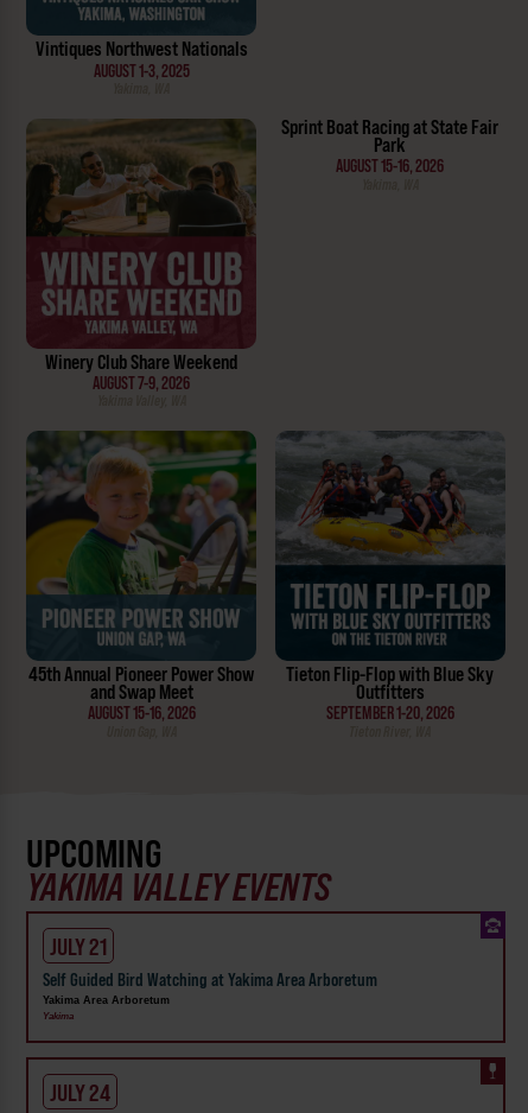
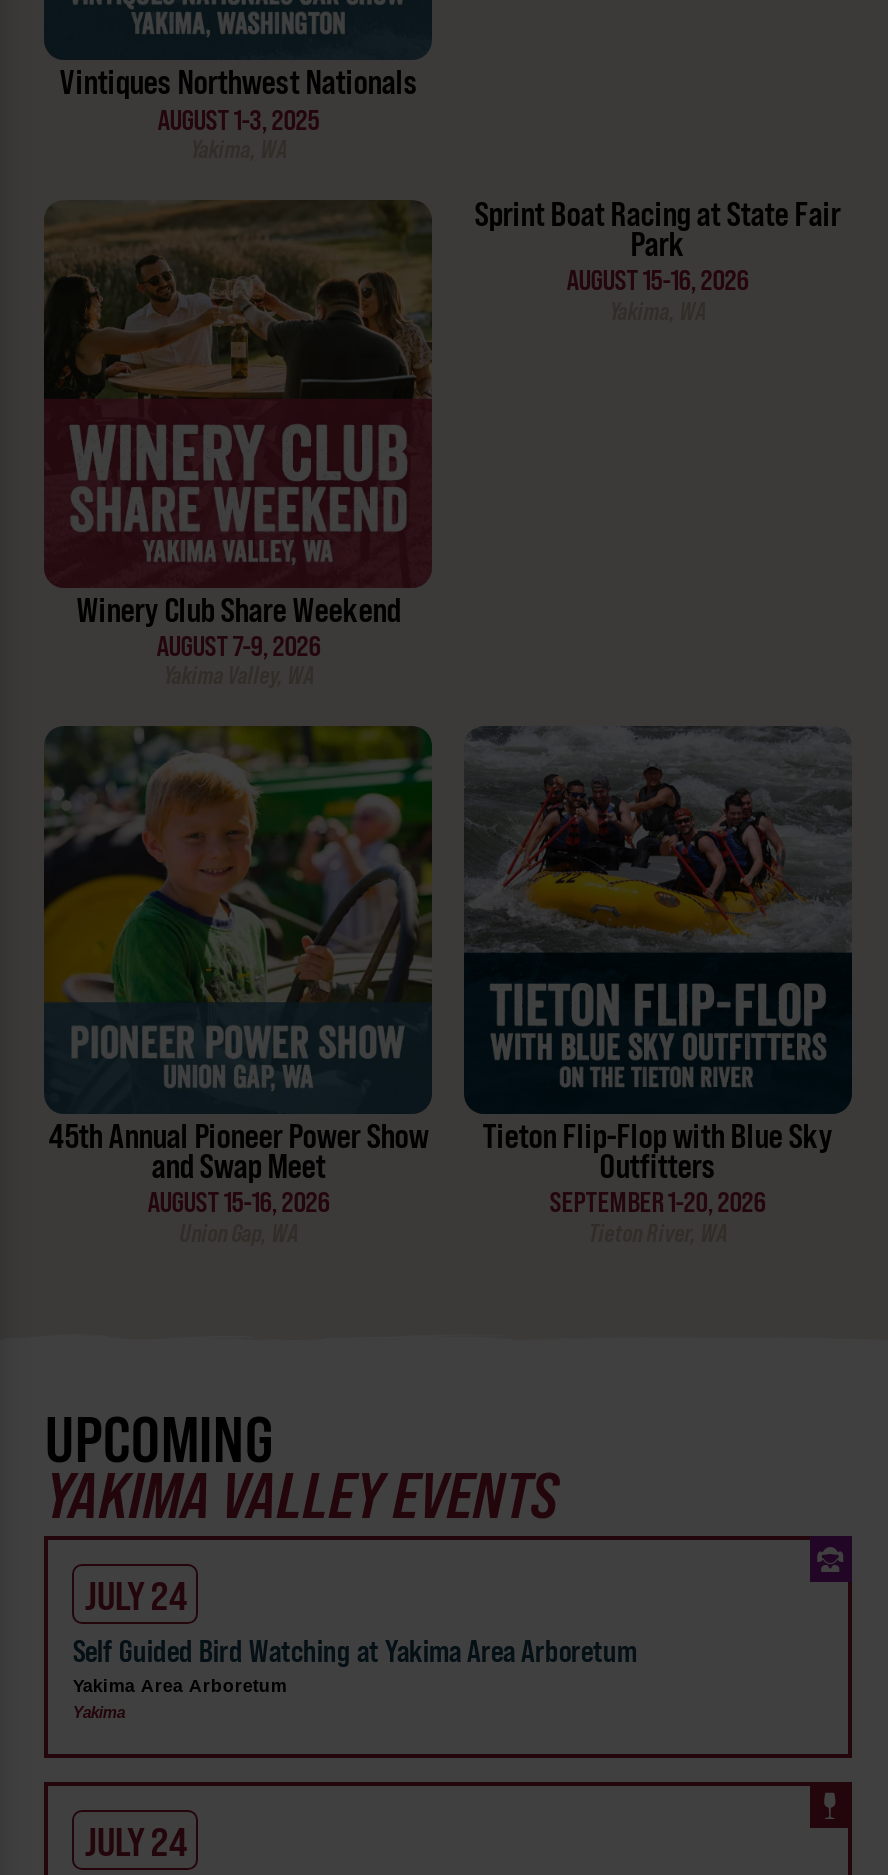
[50,932,107,961] JULY 21 -> [85,1571,187,1619] JULY 24

